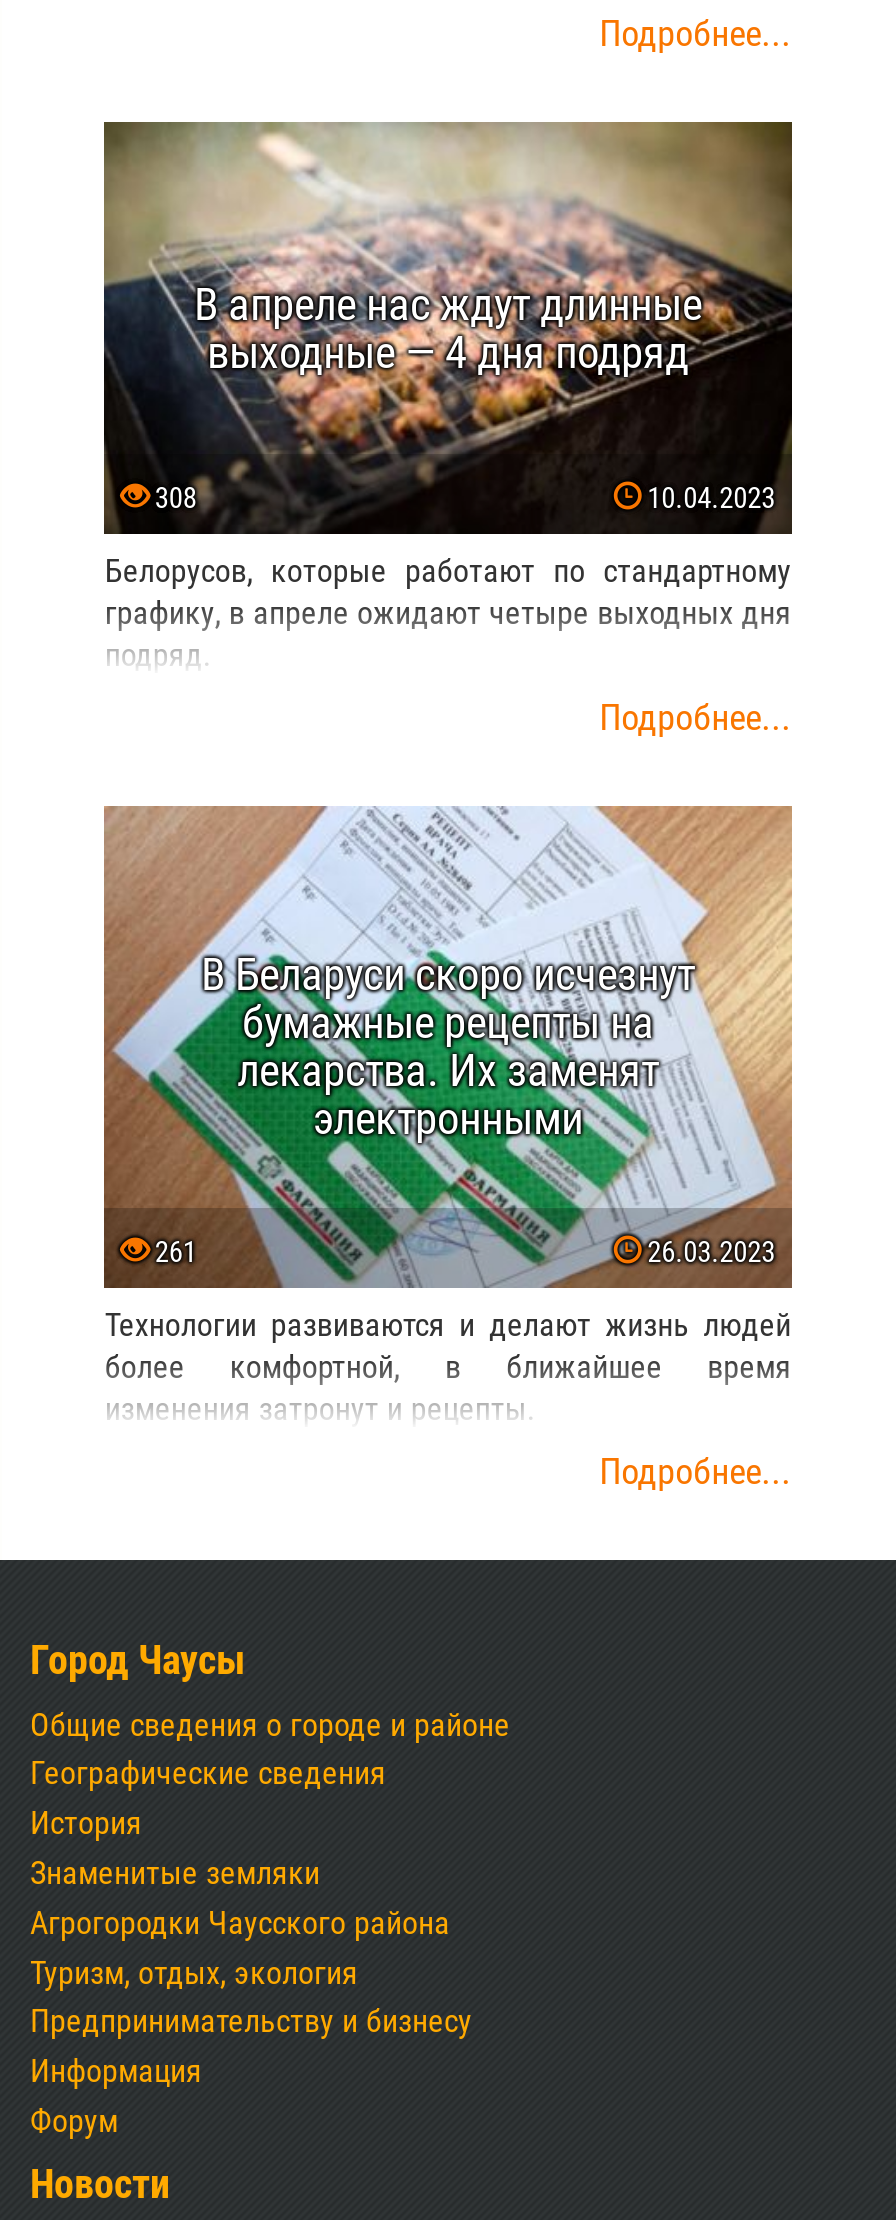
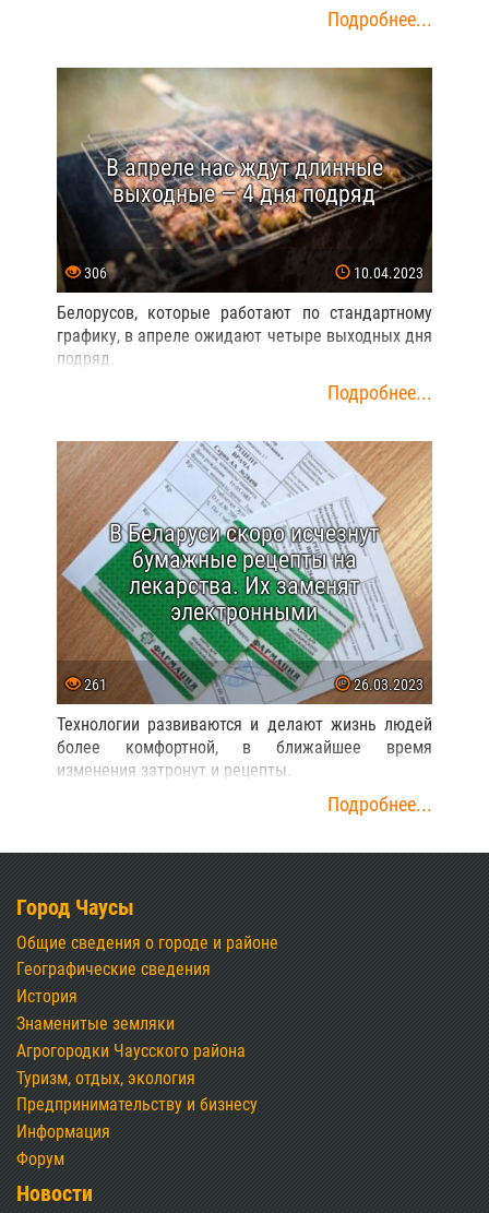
[149,482,197,516] 308 -> [81,264,107,283] 306

